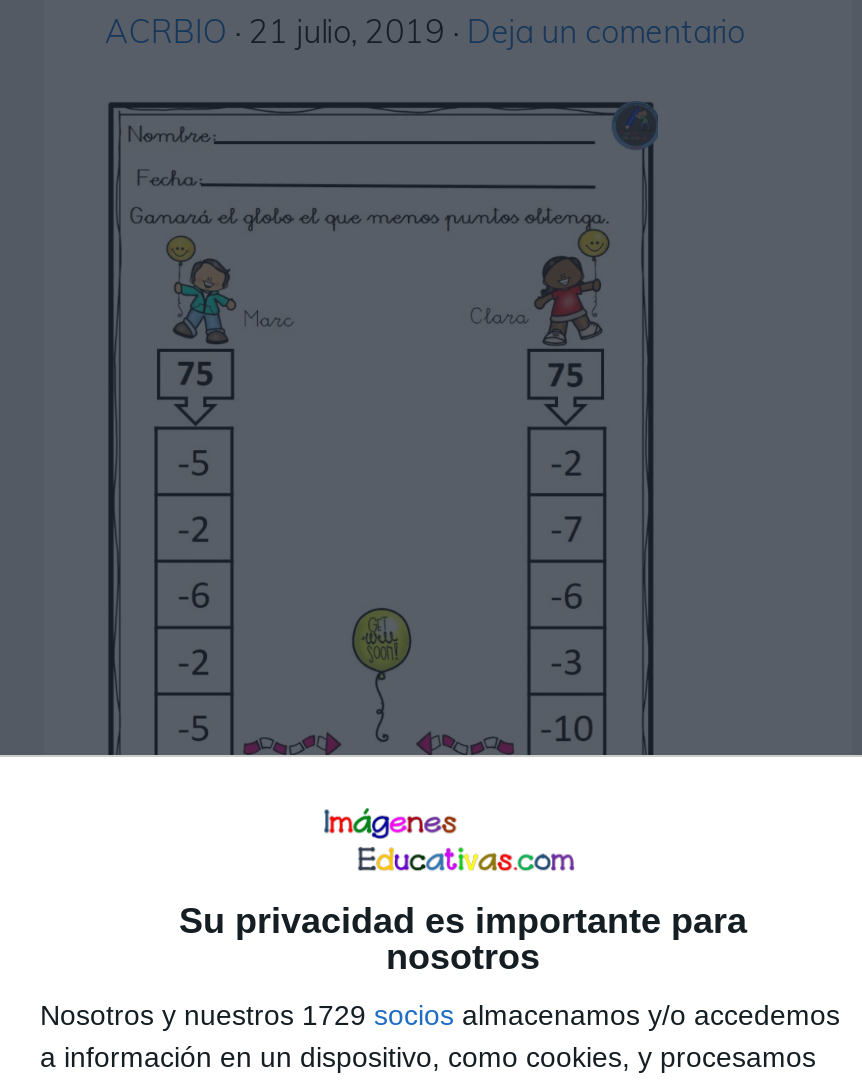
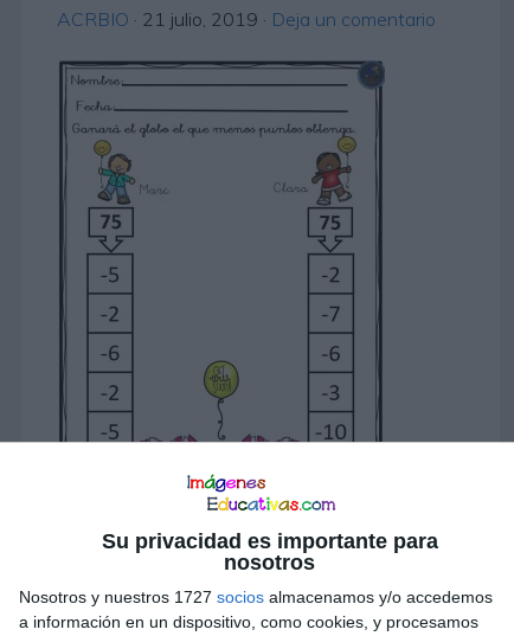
[40,999,840,1031] Nosotros y nuestros 1729 socios almacenamos y/o accedemos -> [19,587,493,606] Nosotros y nuestros 1727 socios almacenamos y/o accedemos

